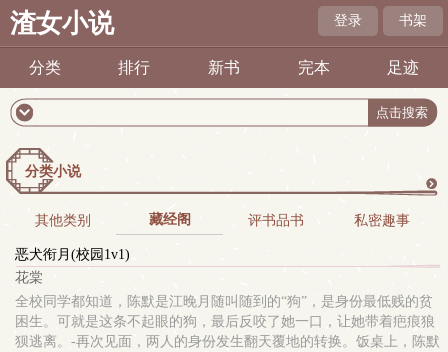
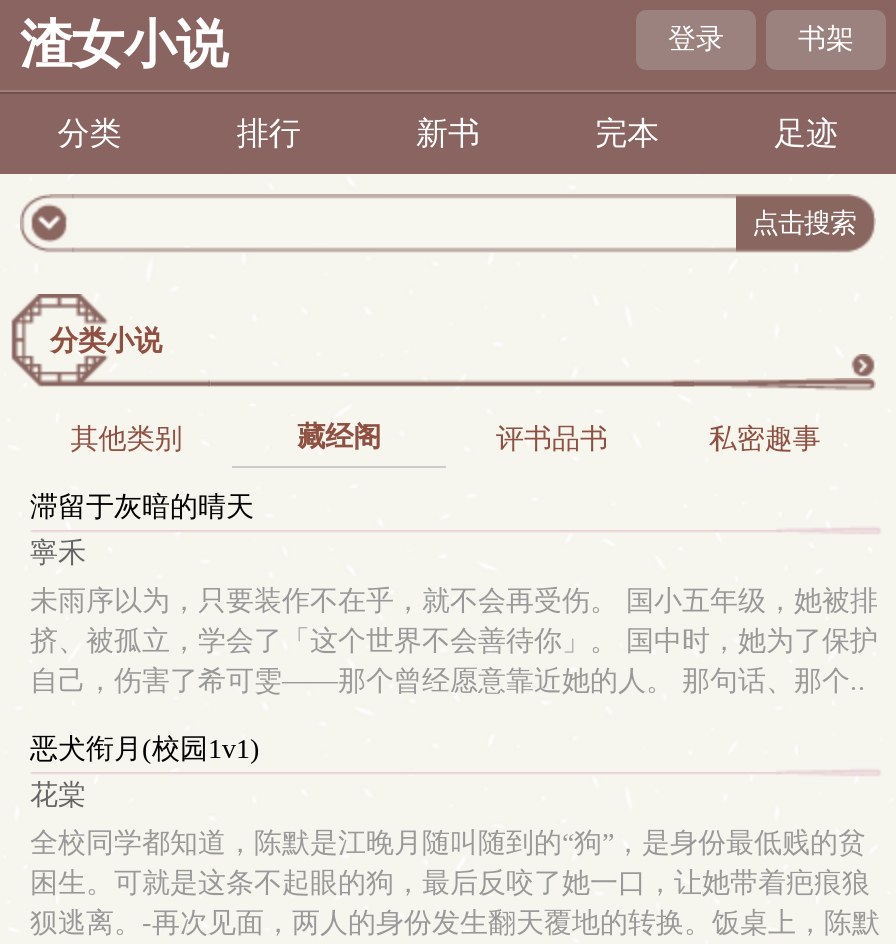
none -> [30,492,878,696] 滞留于灰暗的晴天 | 寧禾 | 未雨序以为，只要装作不在乎，就不会再受伤。 国小五年级，她被排 | 挤、被孤立，学会了「这个世界不会善待你」。 国中时，她为了保护 | 自己，伤害了希可雯——那个曾经愿意靠近她的人。 那句话、那个..

